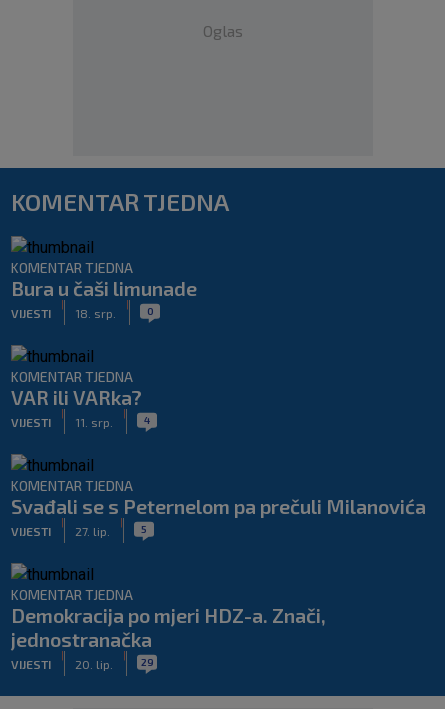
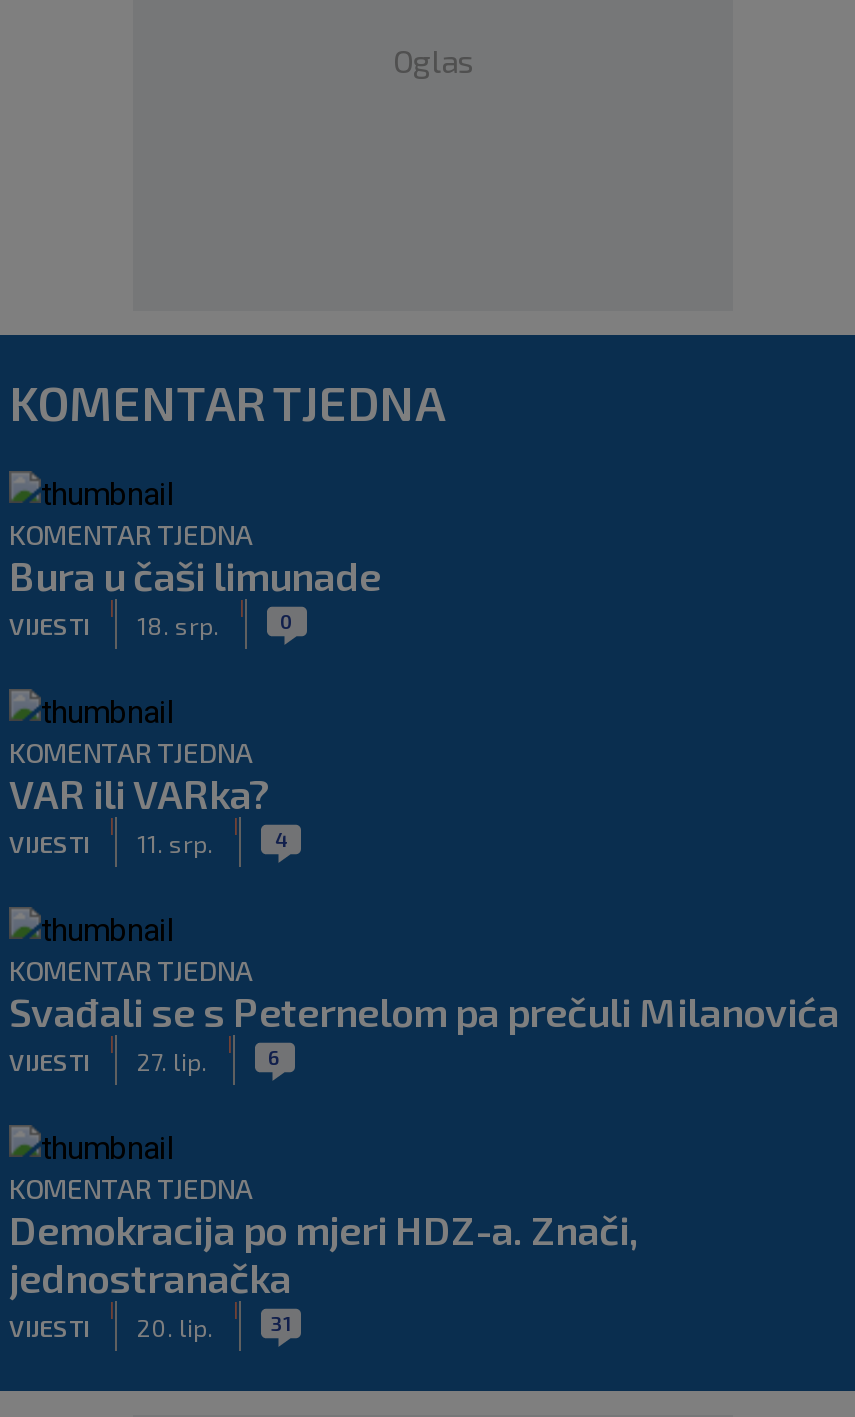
[141,522,147,534] 5 -> [268,1044,282,1068] 6
[140,655,153,667] 29 -> [271,1310,291,1334] 31

